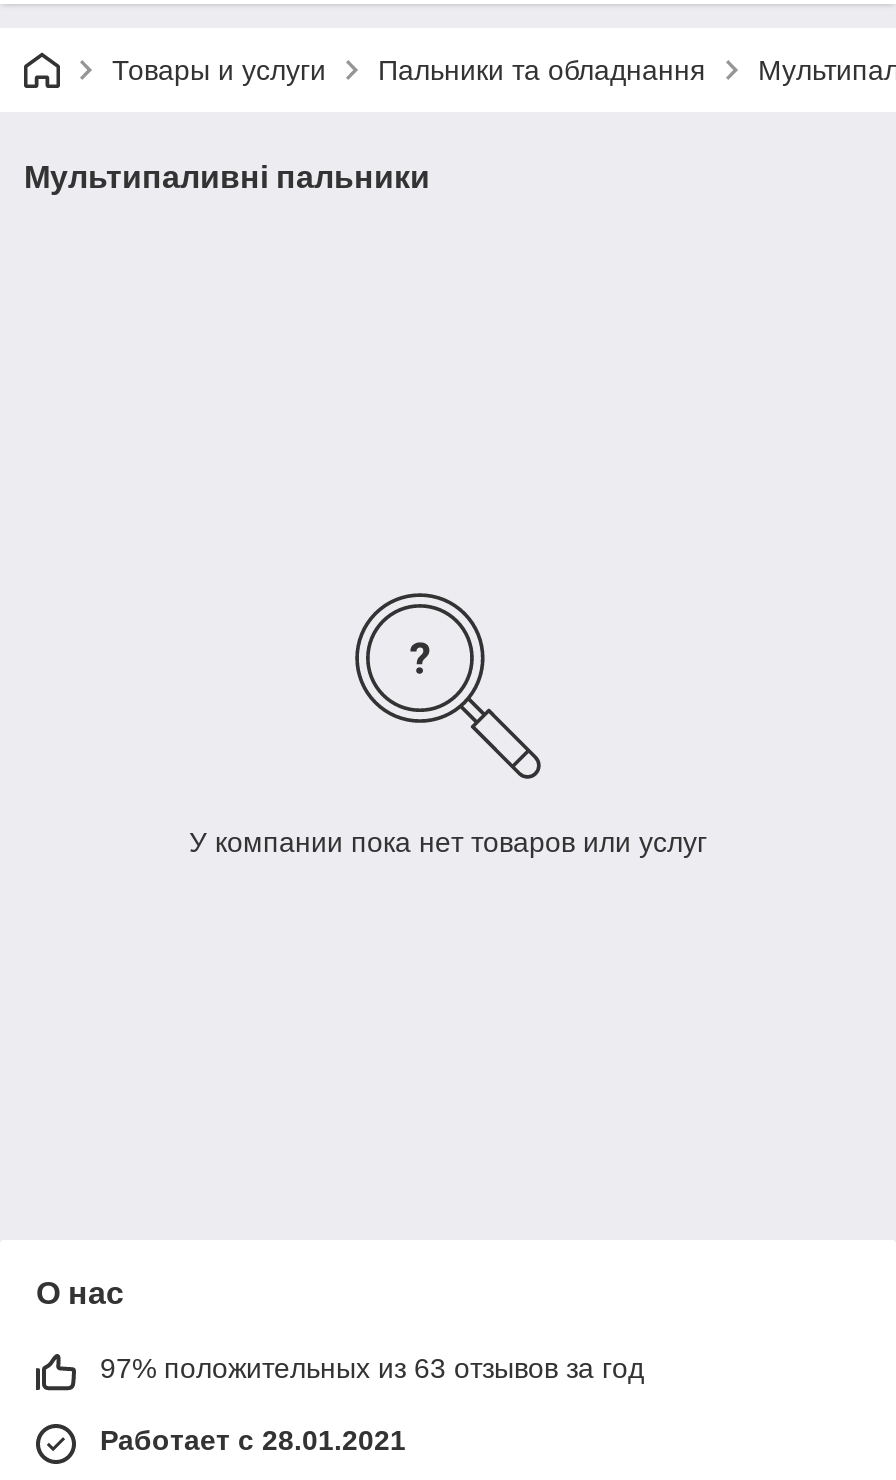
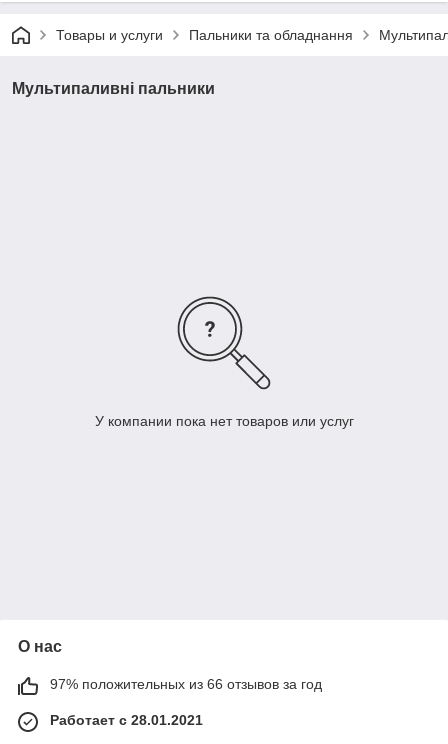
[100,1353,644,1385] 97% положительных из 63 отзывов за год -> [50,676,322,692] 97% положительных из 66 отзывов за год

